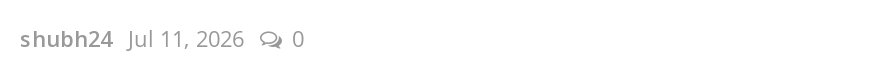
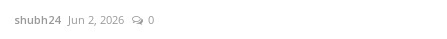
[20,23,304,53] shubh24 Jul 11, 2026 0 -> [14,12,154,27] shubh24 Jun 2, 2026 0

